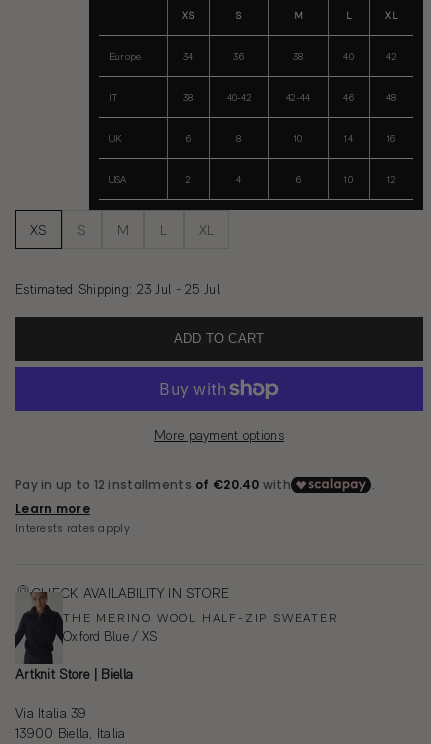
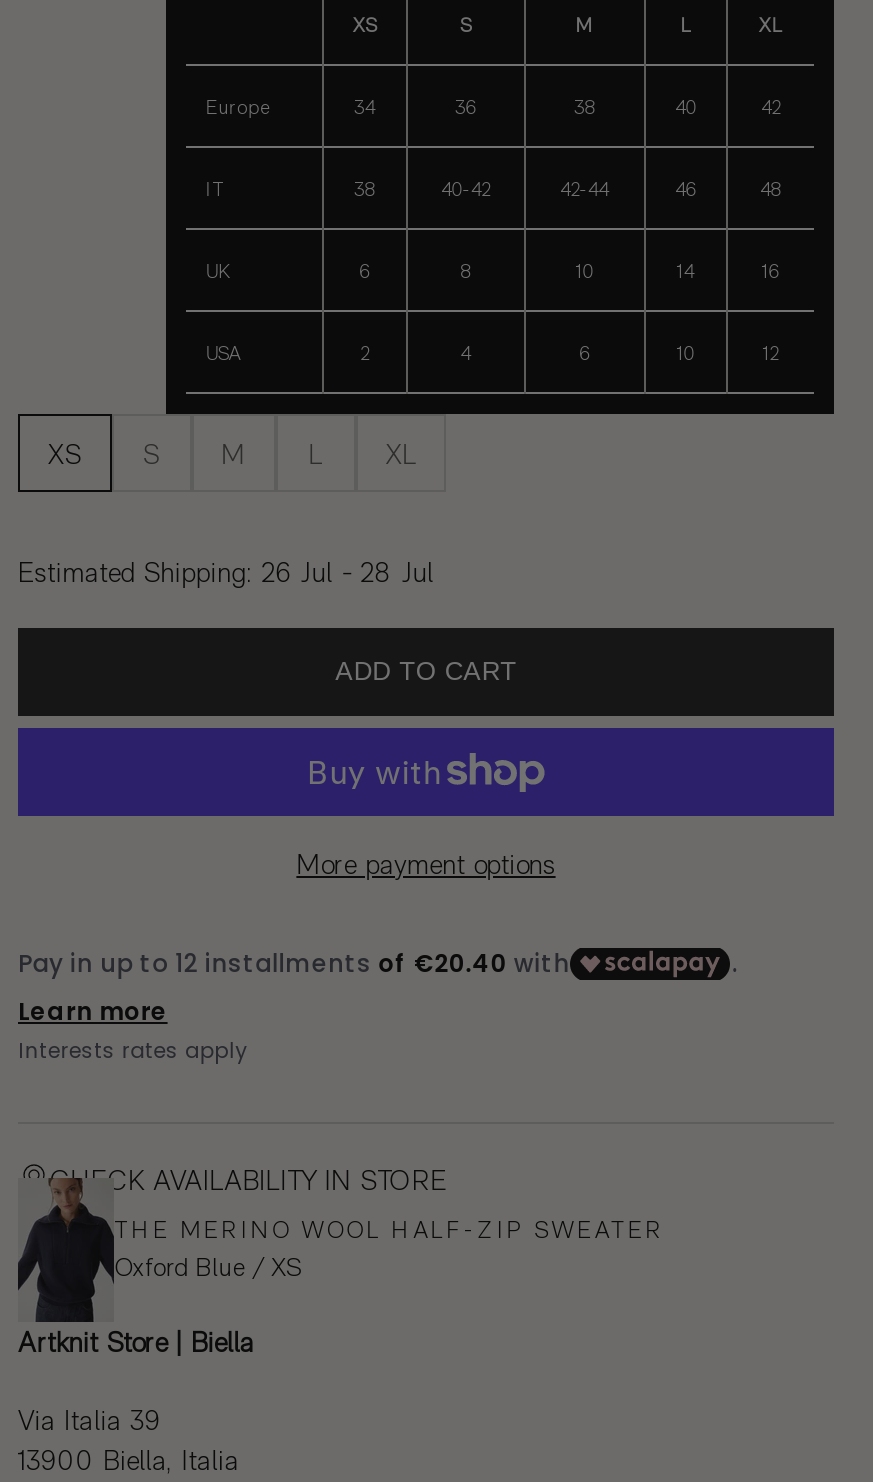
[15,281,220,297] Estimated Shipping: 23 Jul - 25 Jul -> [18,556,434,588] Estimated Shipping: 26 Jul - 28 Jul

